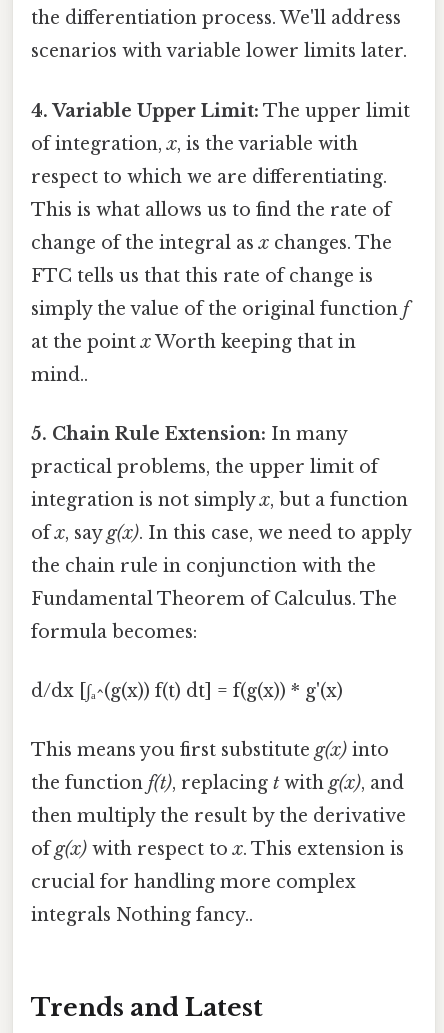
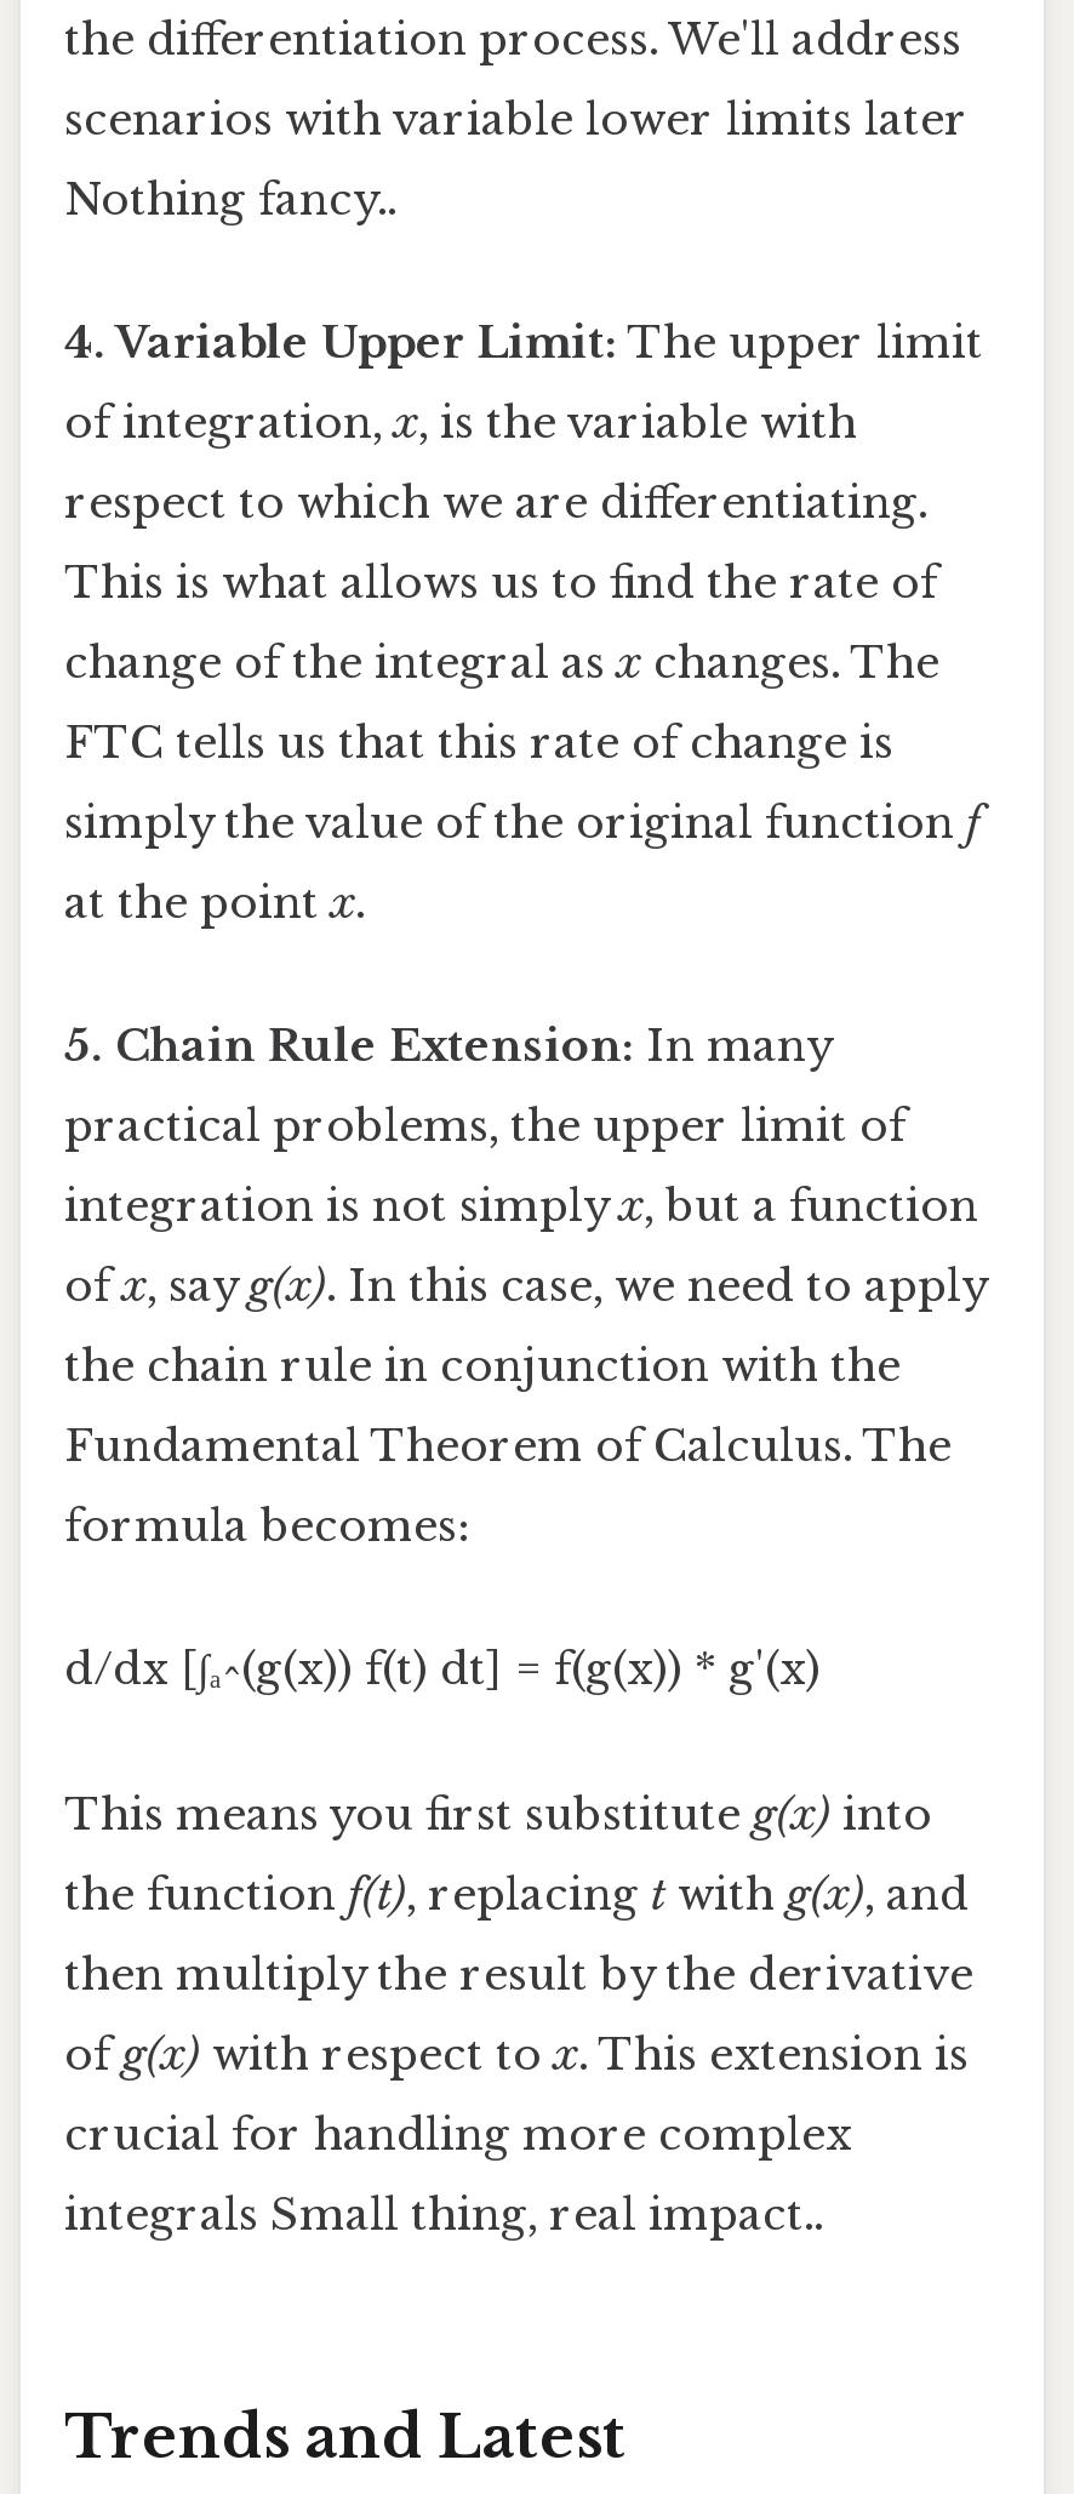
[31,40,407,62] scenarios with variable lower limits later. -> [64,92,969,225] scenarios with variable lower limits later | Nothing fancy..
moved [31,100,410,320] -> [64,316,983,849]: 4. Variable Upper Limit: The upper limit | of integration, x, is the variable with | respect to which we are differentiating. | This is what allows us to find the rate of | change of the integral as x changes. The | FTC tells us that this rate of change is | simply the value of the original function f
[31,331,356,386] at the point x Worth keeping that in | mind.. -> [64,876,365,929] at the point x.
[31,904,253,926] integrals Nothing fancy.. -> [64,2187,823,2240] integrals Small thing, real impact..

